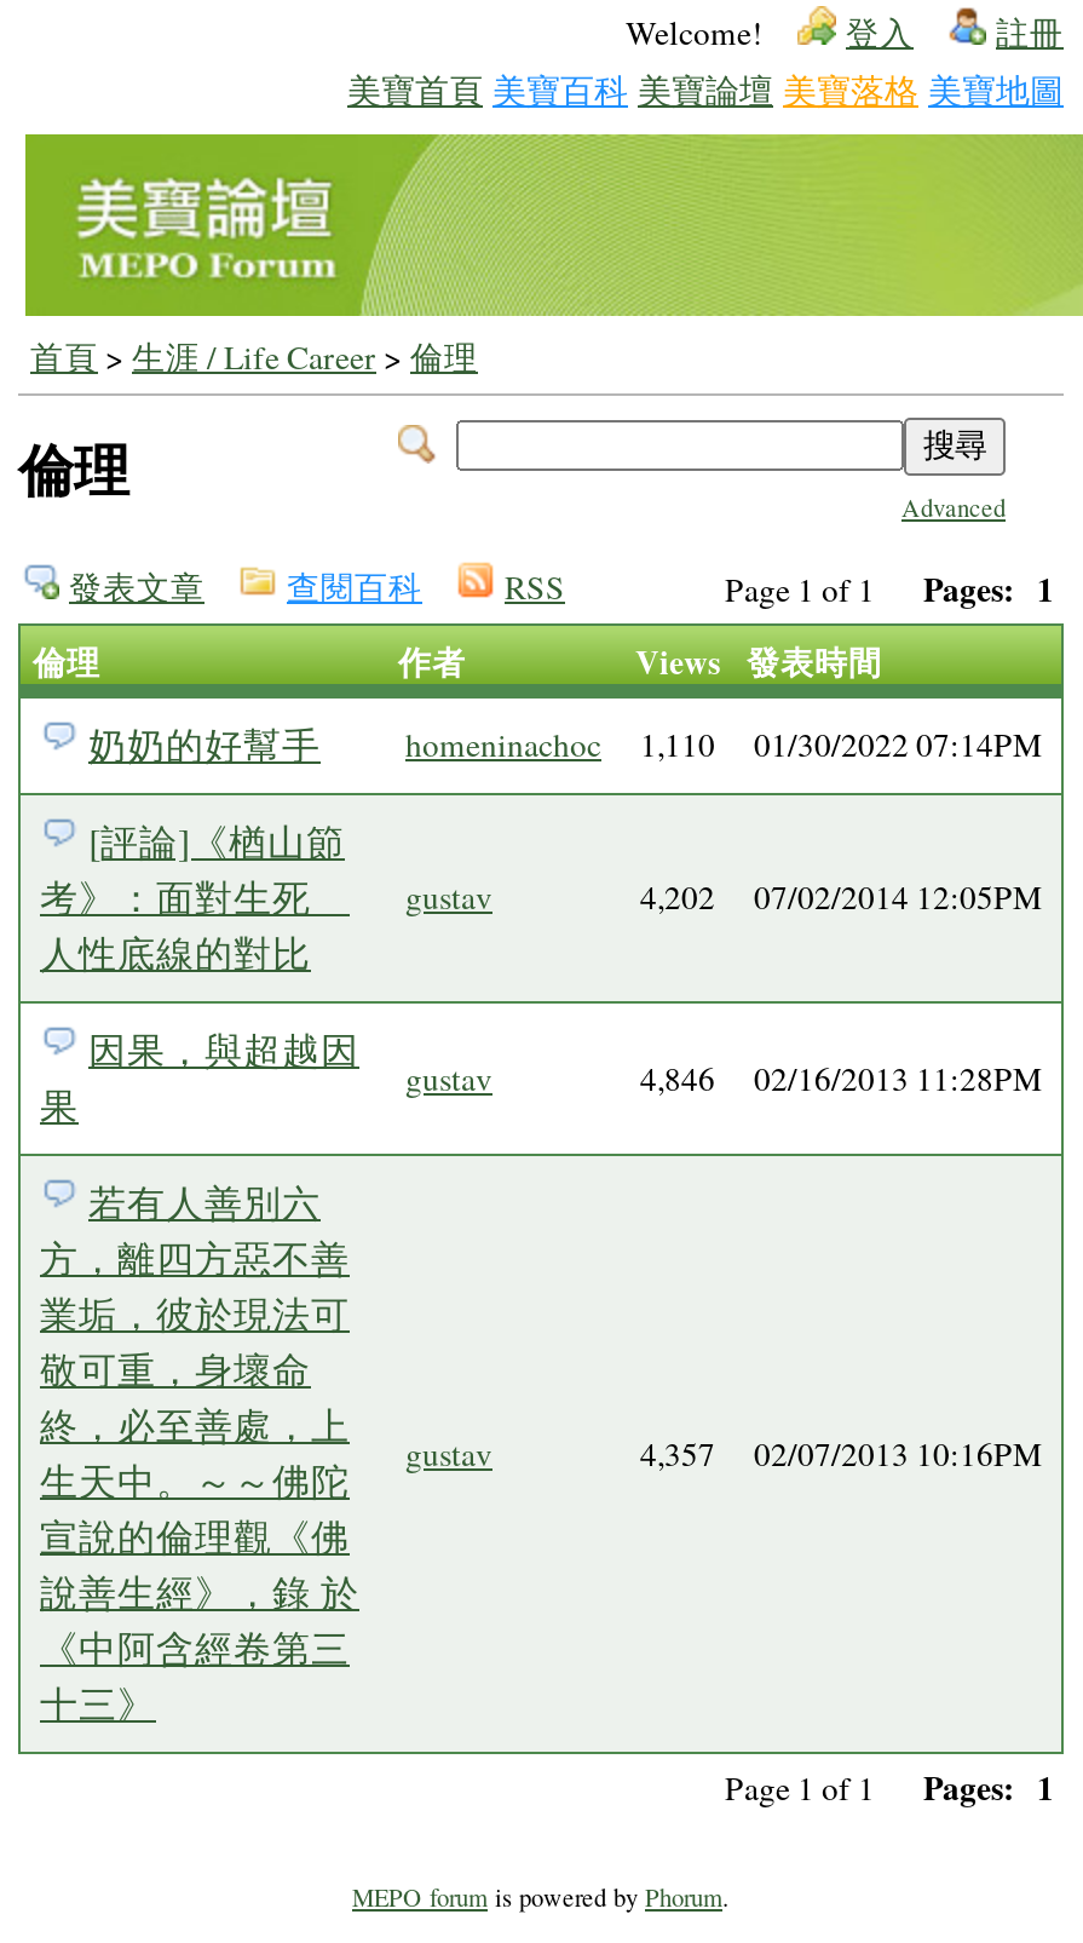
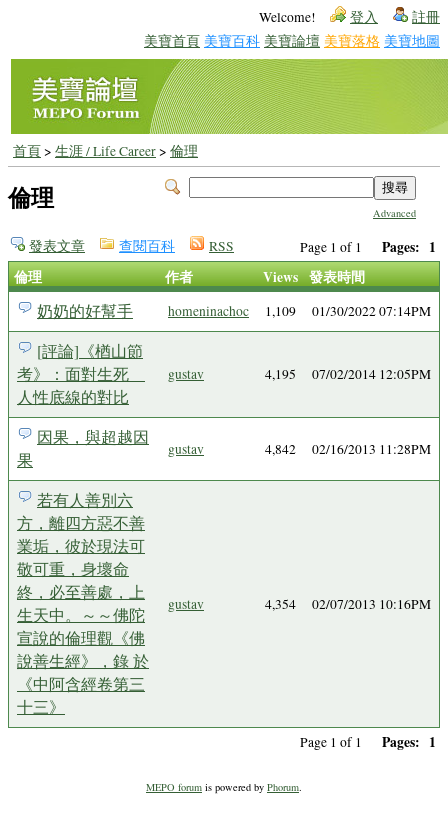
[88,718,1042,769] 奶奶的好幫手 homeninachoc 1,110 01/30/2022 07:14PM -> [37,300,431,321] 奶奶的好幫手 homeninachoc 1,109 01/30/2022 07:14PM
[640,875,1042,919] 4,202 07/02/2014 12:05PM -> [265,365,431,383] 4,195 07/02/2014 12:05PM
[640,1057,1042,1100] 4,846 02/16/2013 11:28PM -> [265,440,431,458] 4,842 02/16/2013 11:28PM
[640,1432,1042,1476] 4,357 02/07/2013 10:16PM -> [265,595,431,613] 4,354 02/07/2013 10:16PM

